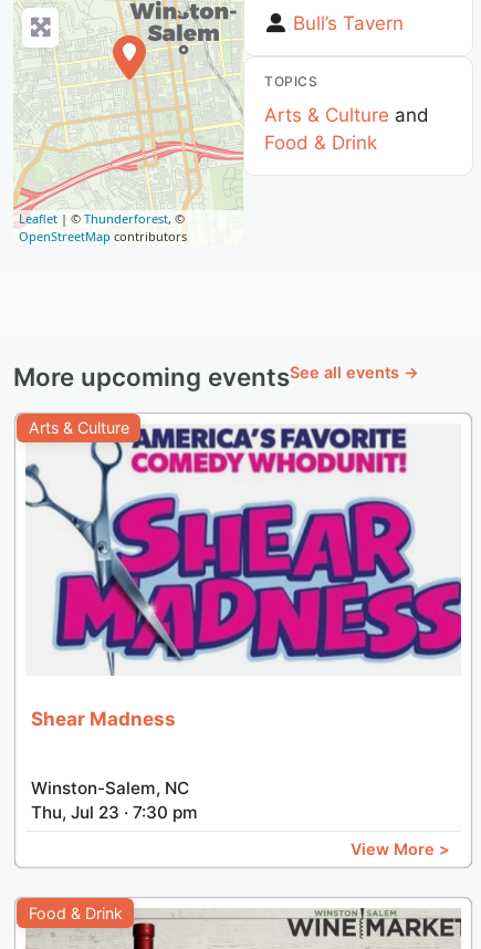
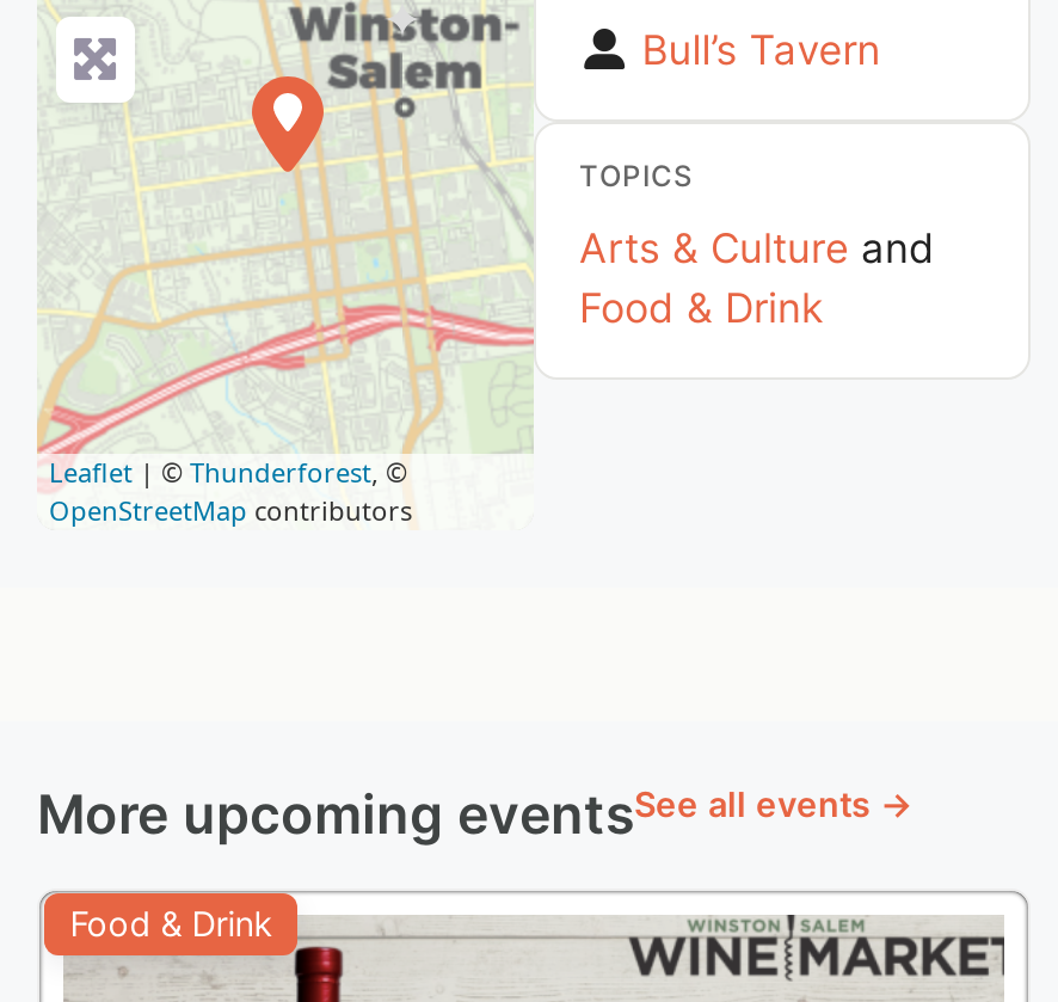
[25,418,462,695] [image] | Arts & Culture -> none
[31,708,450,859] Shear Madness | Winston-Salem, NC | Thu, Jul 23 · 7:30 pm | View More > -> none

